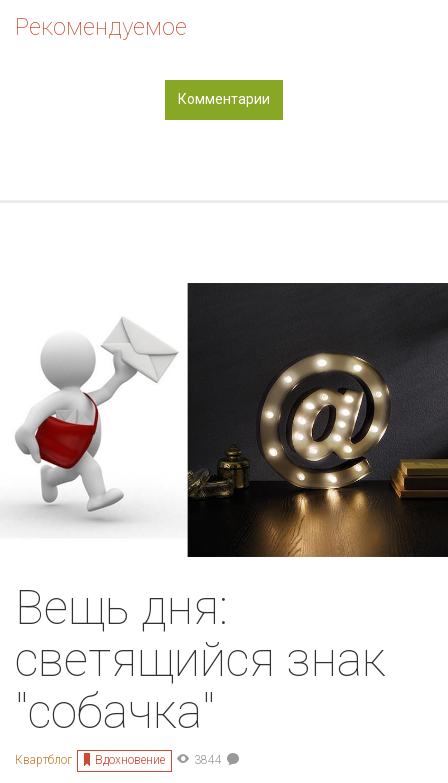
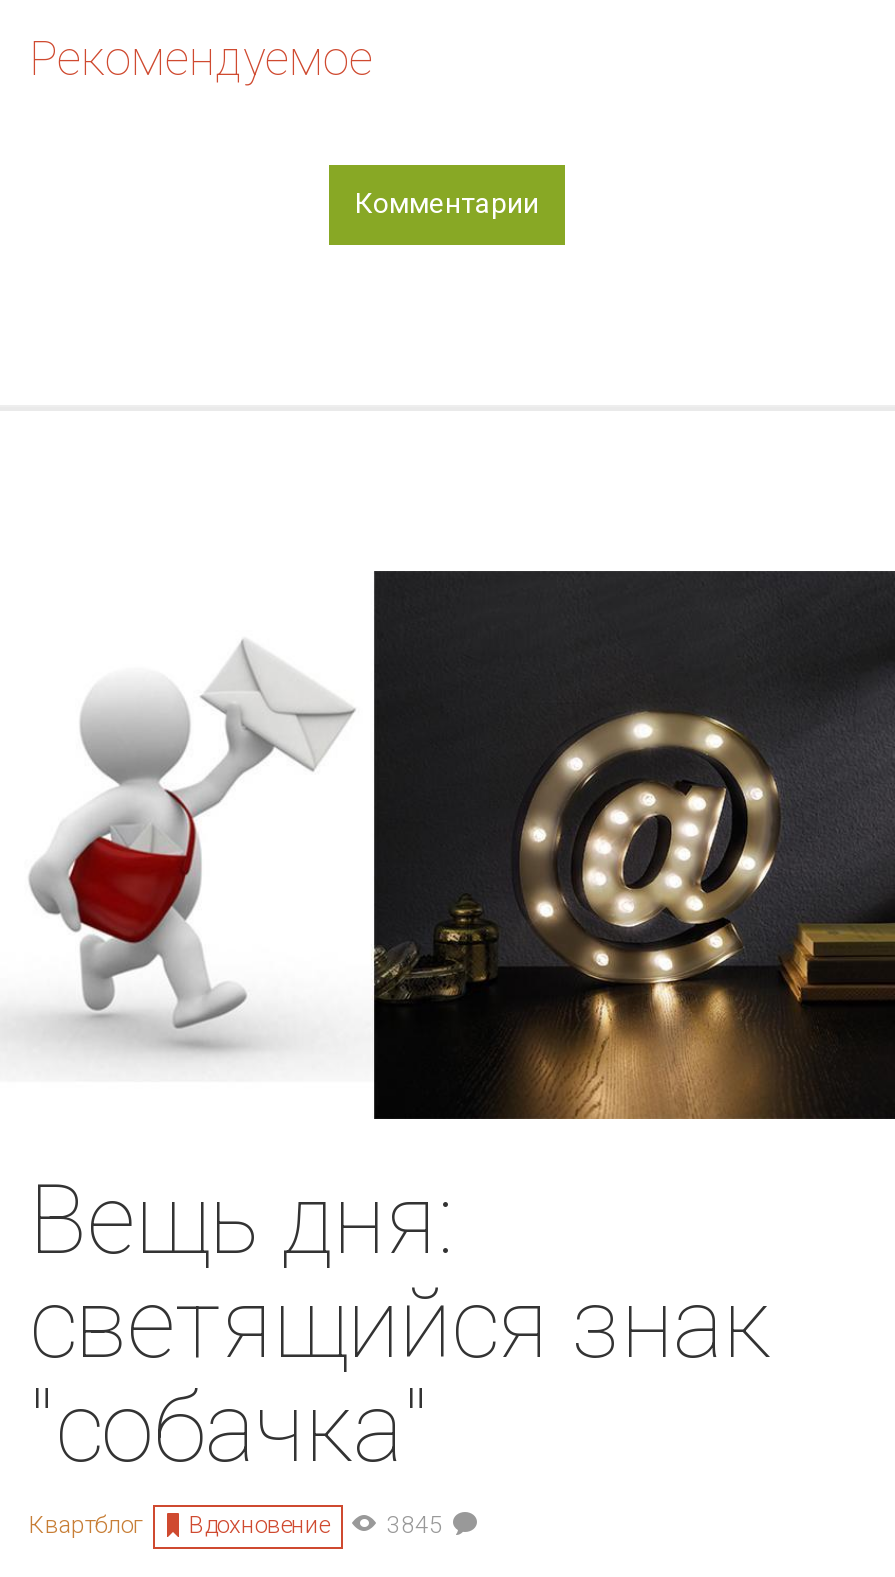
[194,753,222,767] 3844 -> [387,1511,443,1539] 3845

